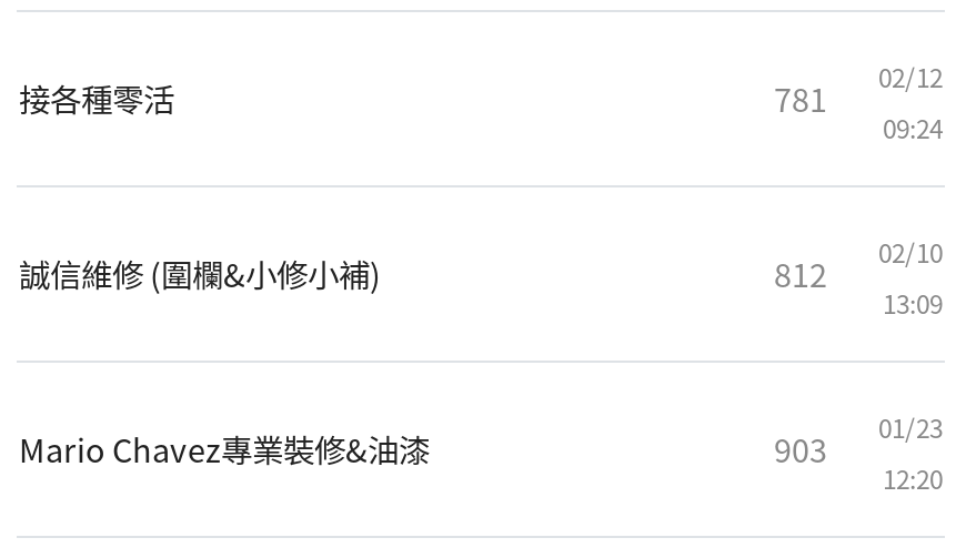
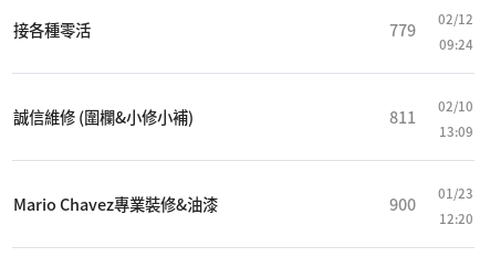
[774,58,943,120] 781 02/12 -> [389,10,473,41] 779 02/12
[774,234,943,296] 812 02/10 -> [389,97,473,128] 811 02/10
[774,409,943,471] 903 01/23 -> [389,184,473,215] 900 01/23

